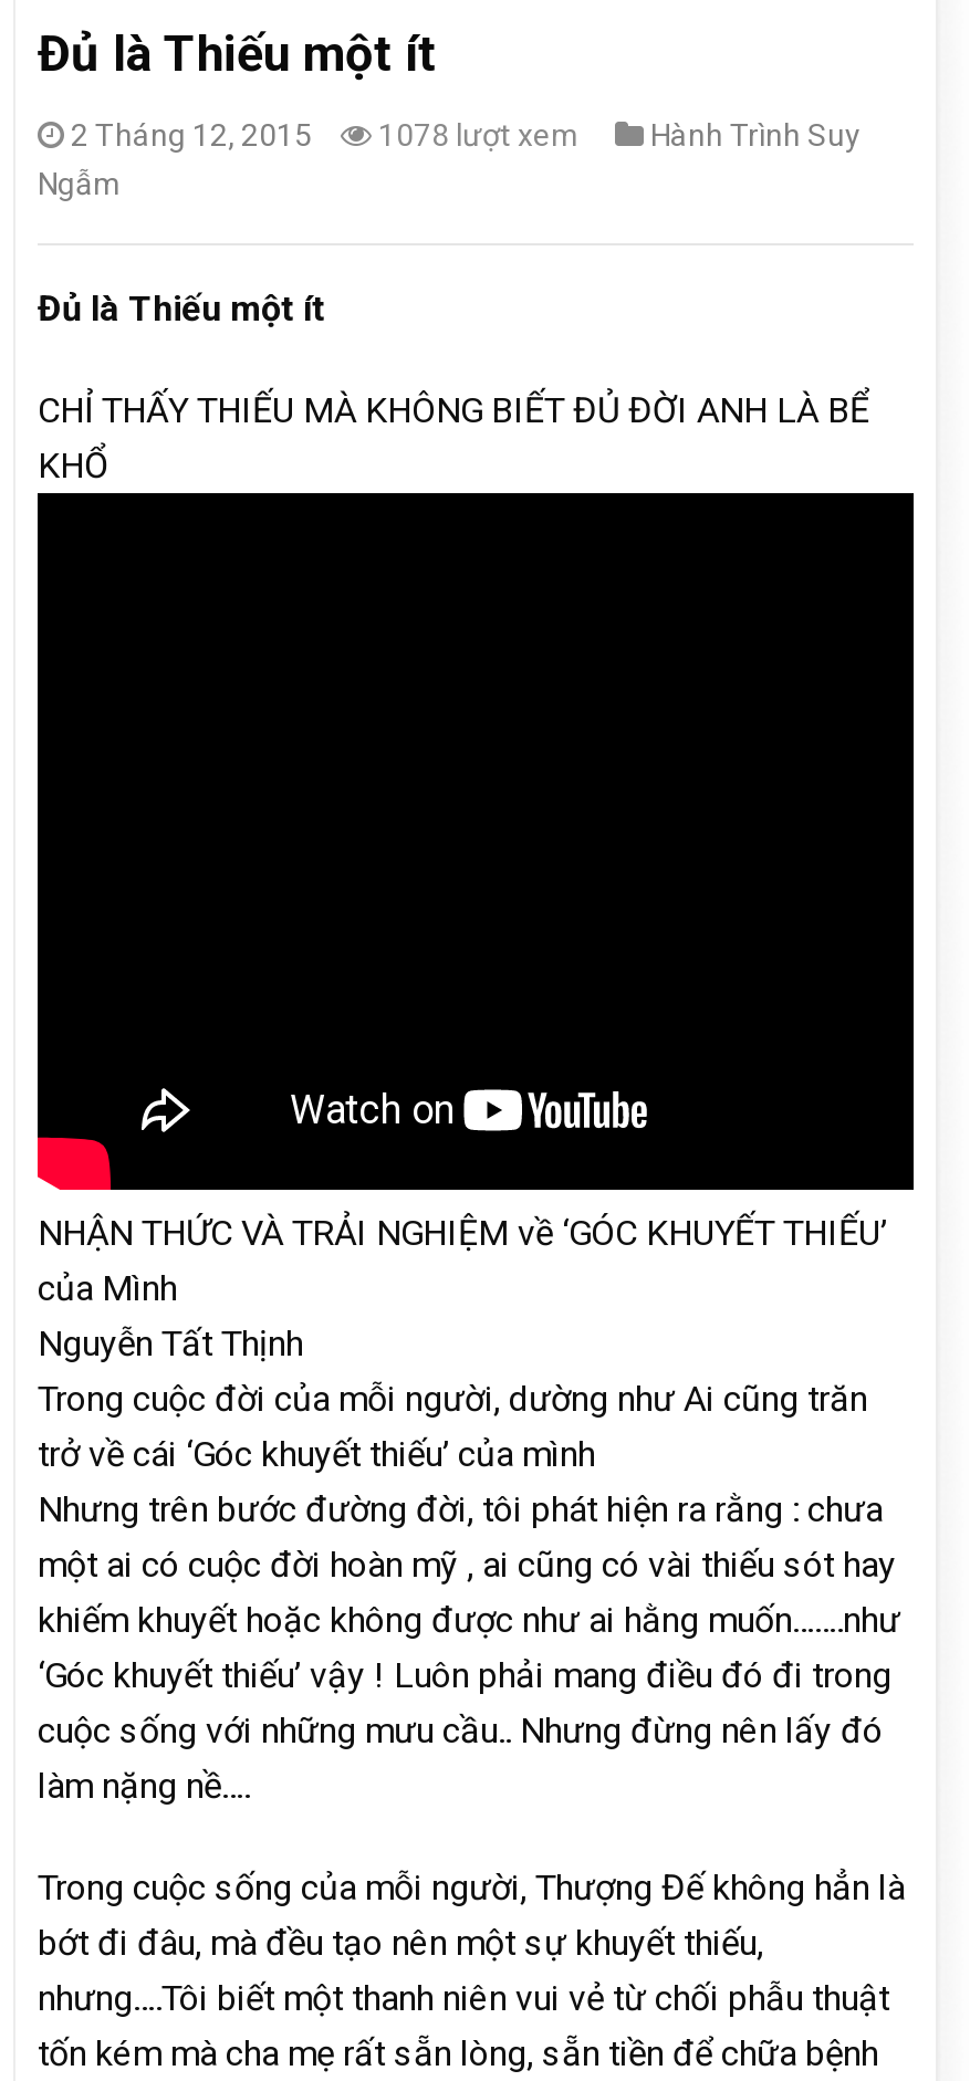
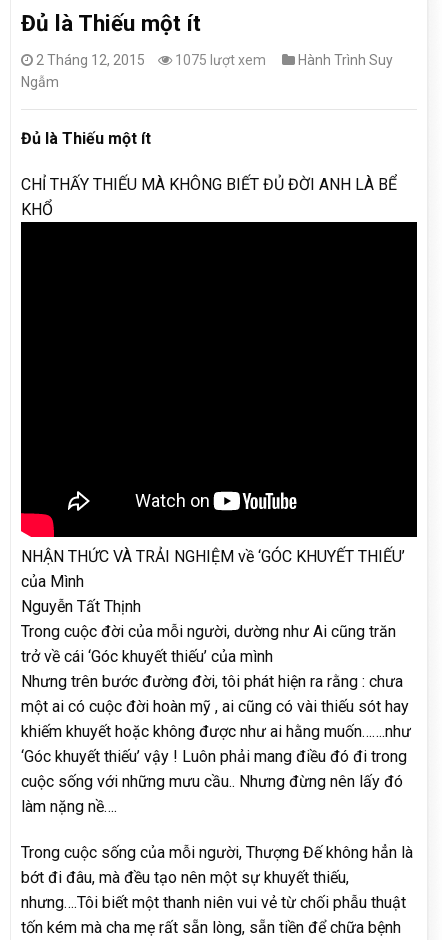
[71,118,861,153] 2 Tháng 12, 2015 1078 lượt xem Hành Trình Suy -> [36,52,393,68] 2 Tháng 12, 2015 1075 lượt xem Hành Trình Suy

